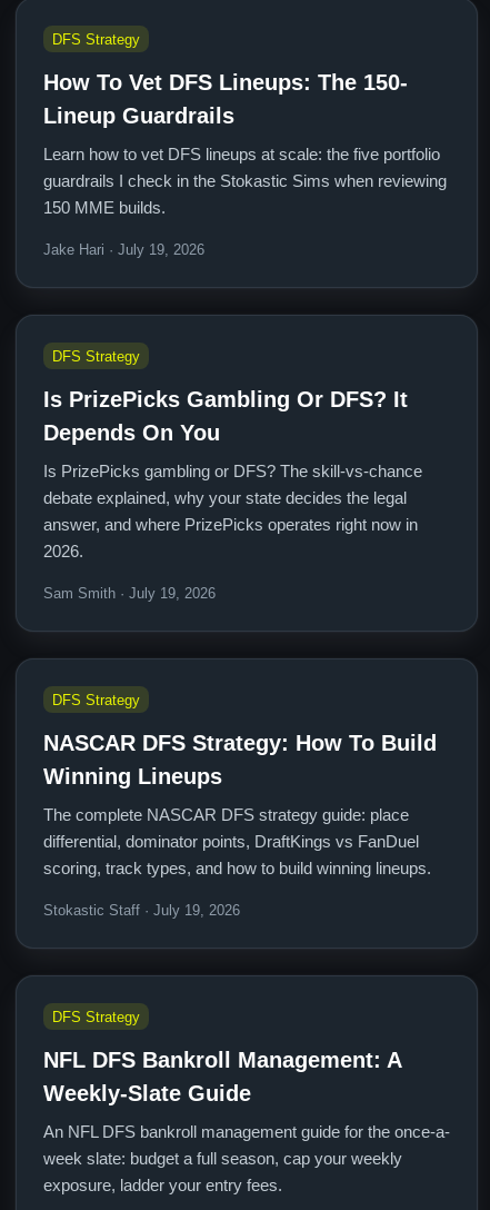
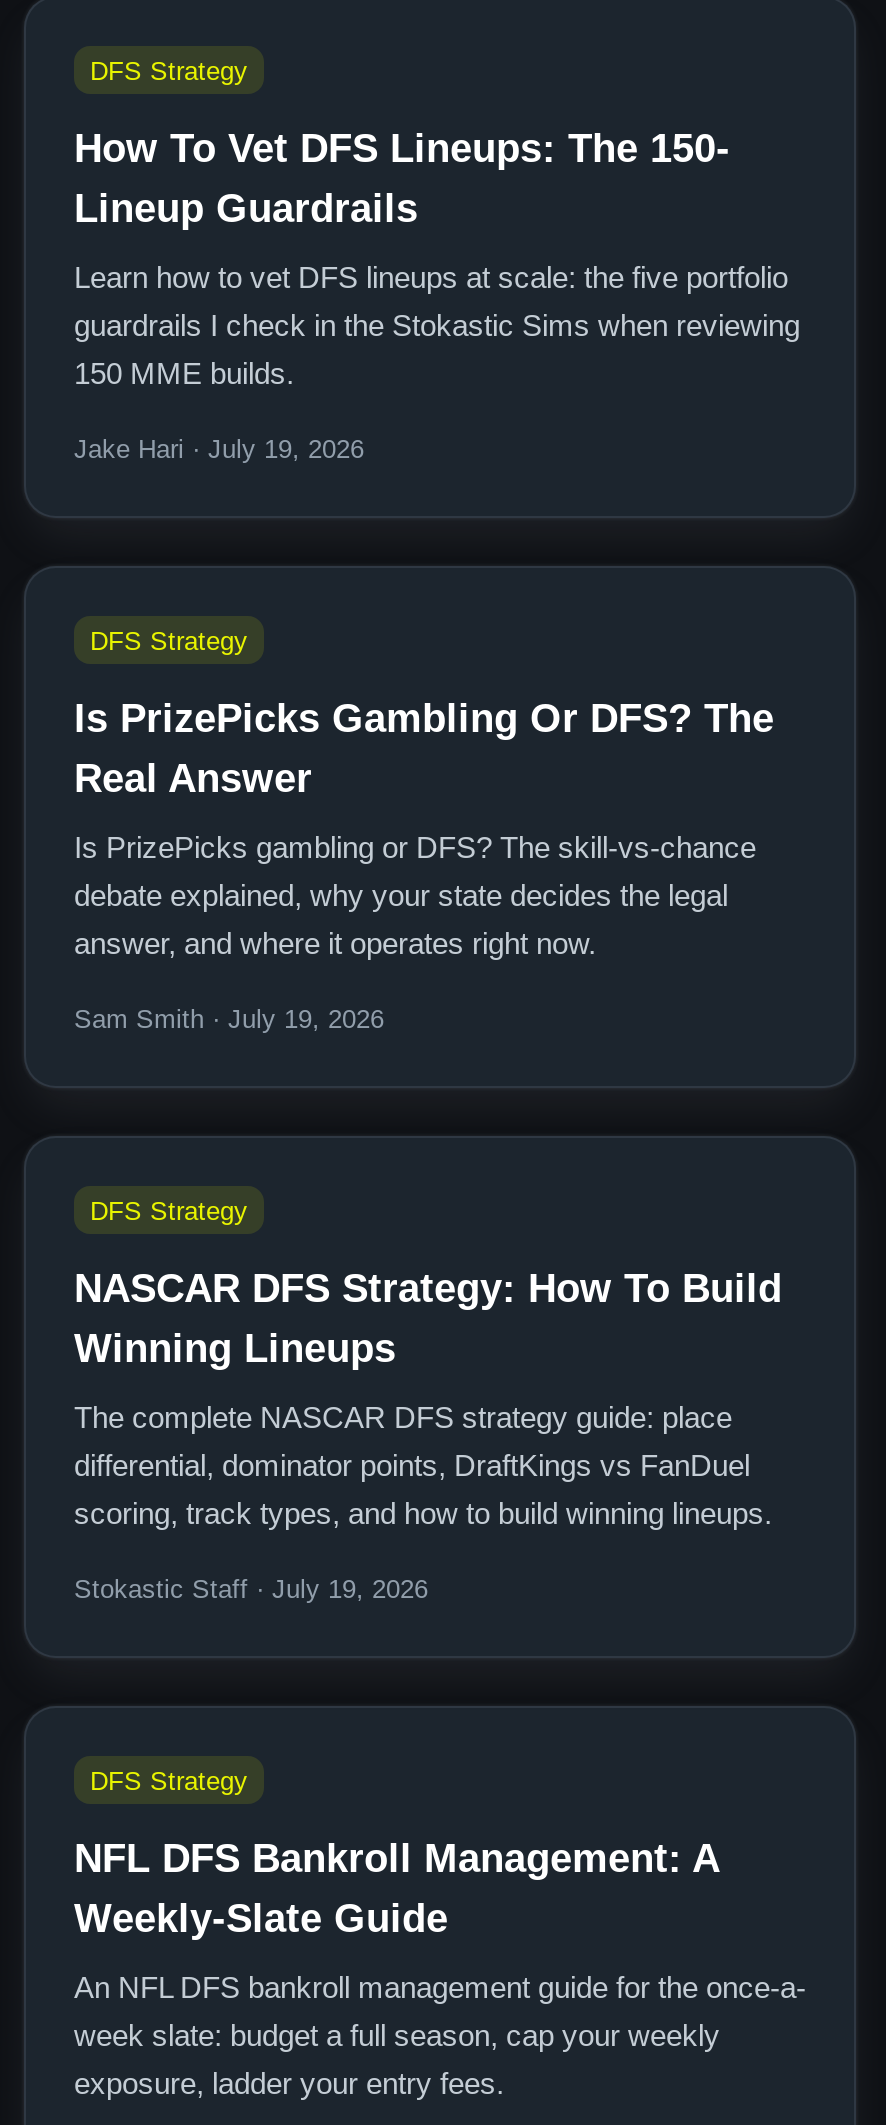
[43,387,408,445] Is PrizePicks Gambling Or DFS? It | Depends On You -> [74,696,774,800] Is PrizePicks Gambling Or DFS? The | Real Answer
[43,515,418,561] answer, and where PrizePicks operates right now in | 2026. -> [74,926,596,960] answer, and where it operates right now.

